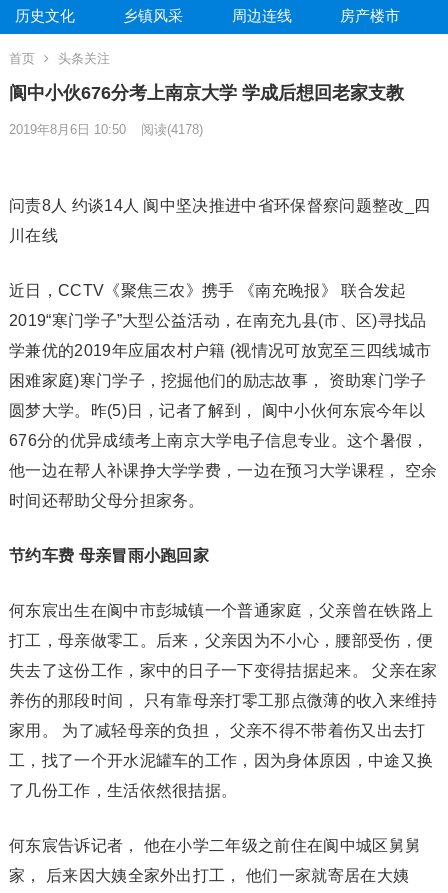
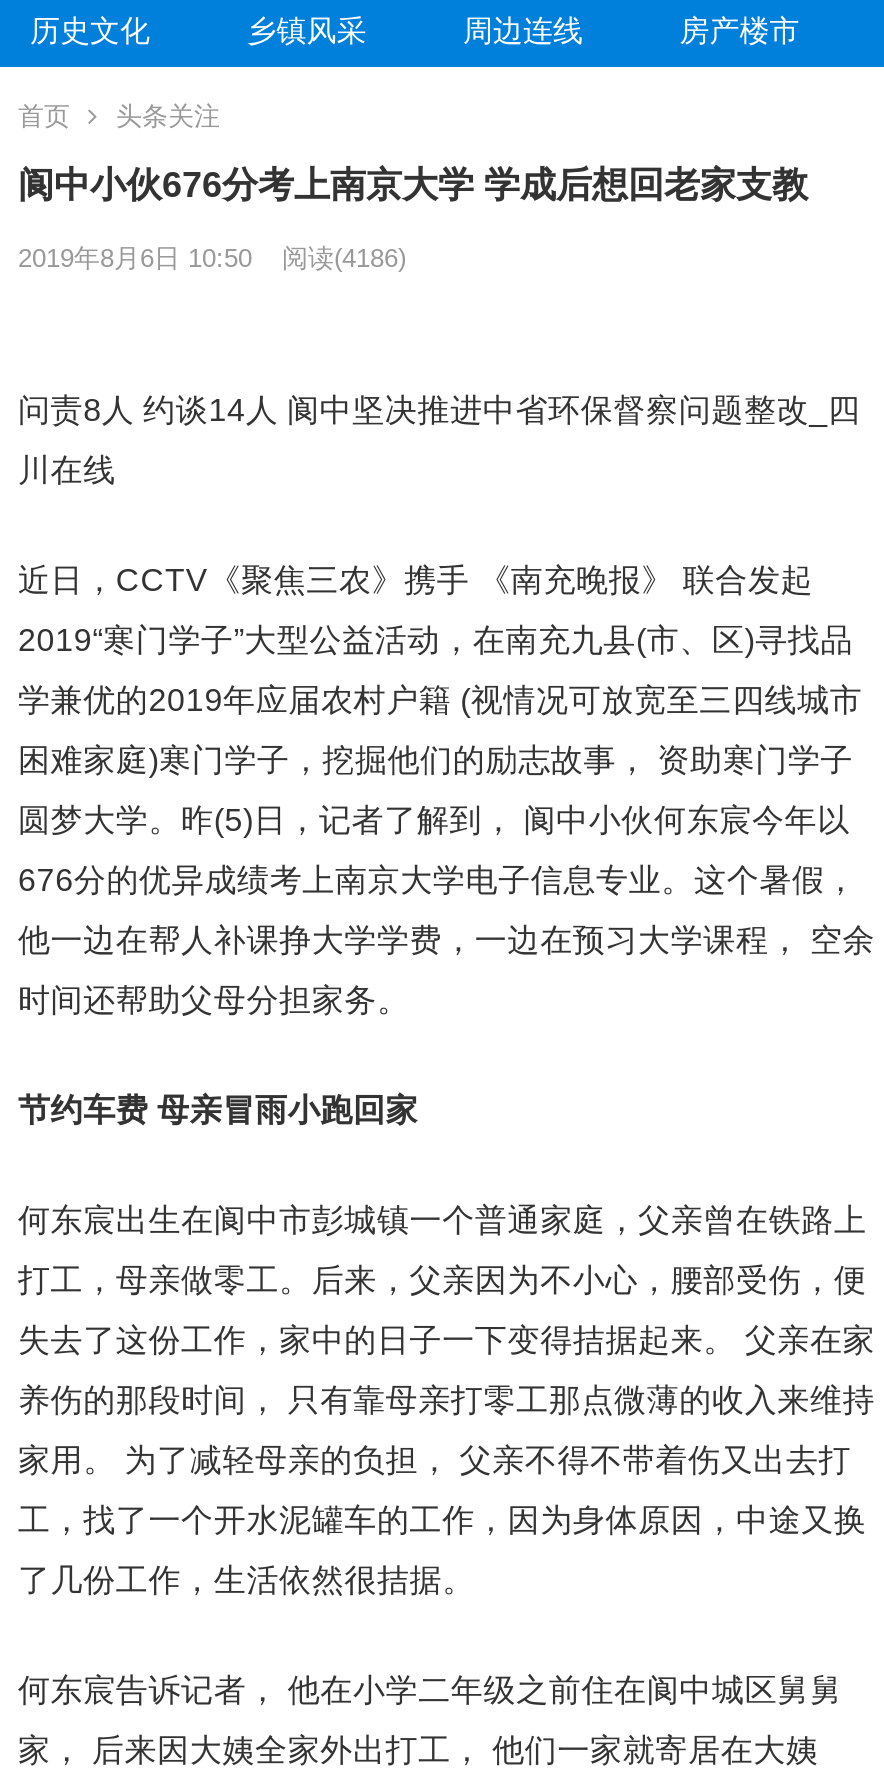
[9,122,203,137] 2019年8月6日 10:50 阅读(4178) -> [18,243,406,273] 2019年8月6日 10:50 阅读(4186)

